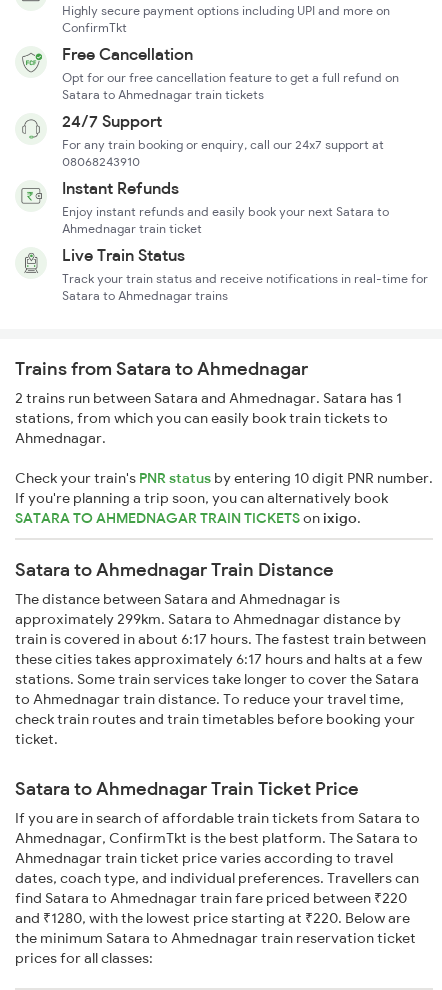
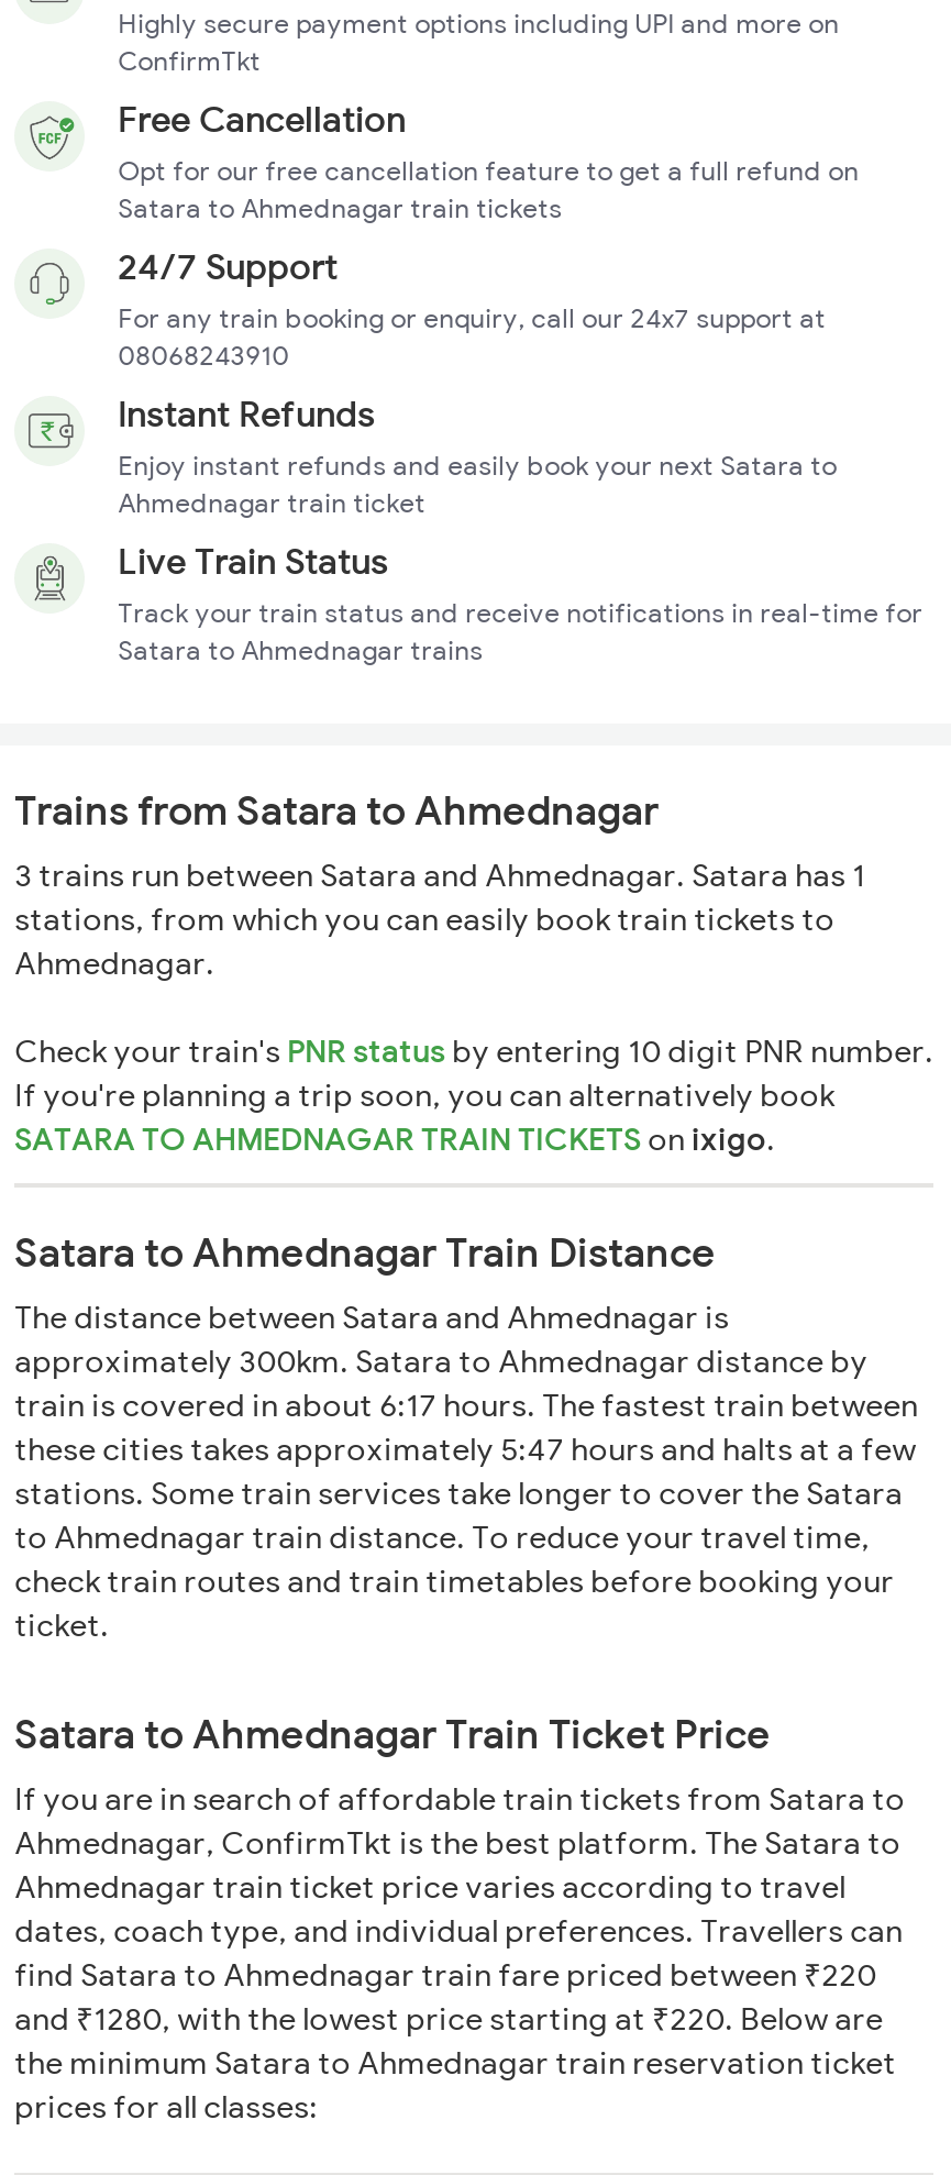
[15,389,402,407] 2 trains run between Satara and Ahmednagar. Satara has 1 -> [14,856,865,895] 3 trains run between Satara and Ahmednagar. Satara has 1
[15,610,401,628] approximately 299km. Satara to Ahmednagar distance by -> [14,1342,867,1381] approximately 300km. Satara to Ahmednagar distance by
[15,650,422,668] these cities takes approximately 6:17 hours and halts at a few -> [14,1430,916,1469] these cities takes approximately 5:47 hours and halts at a few

